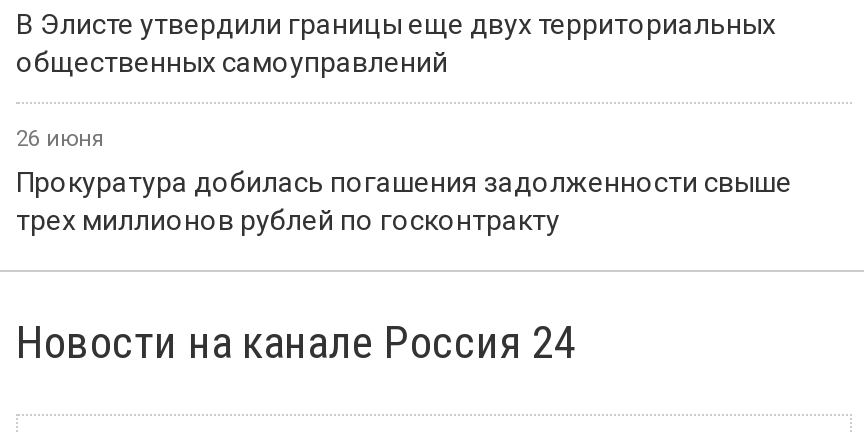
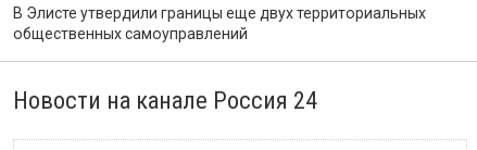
[16,127,792,237] 26 июня | Прокуратура добилась погашения задолженности свыше | трех миллионов рублей по госконтракту -> none

